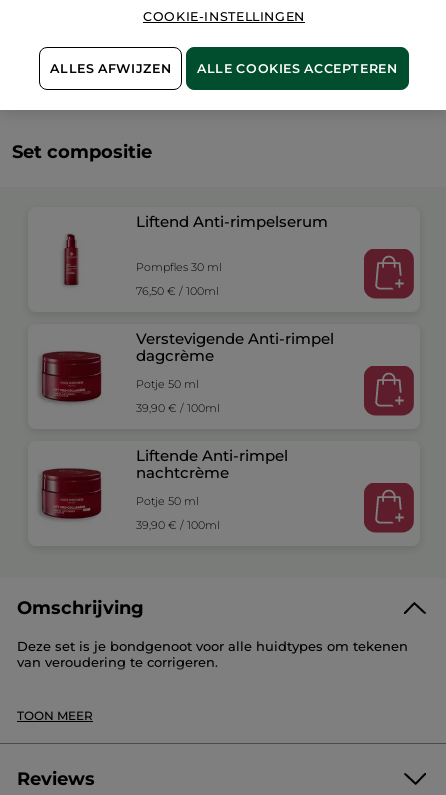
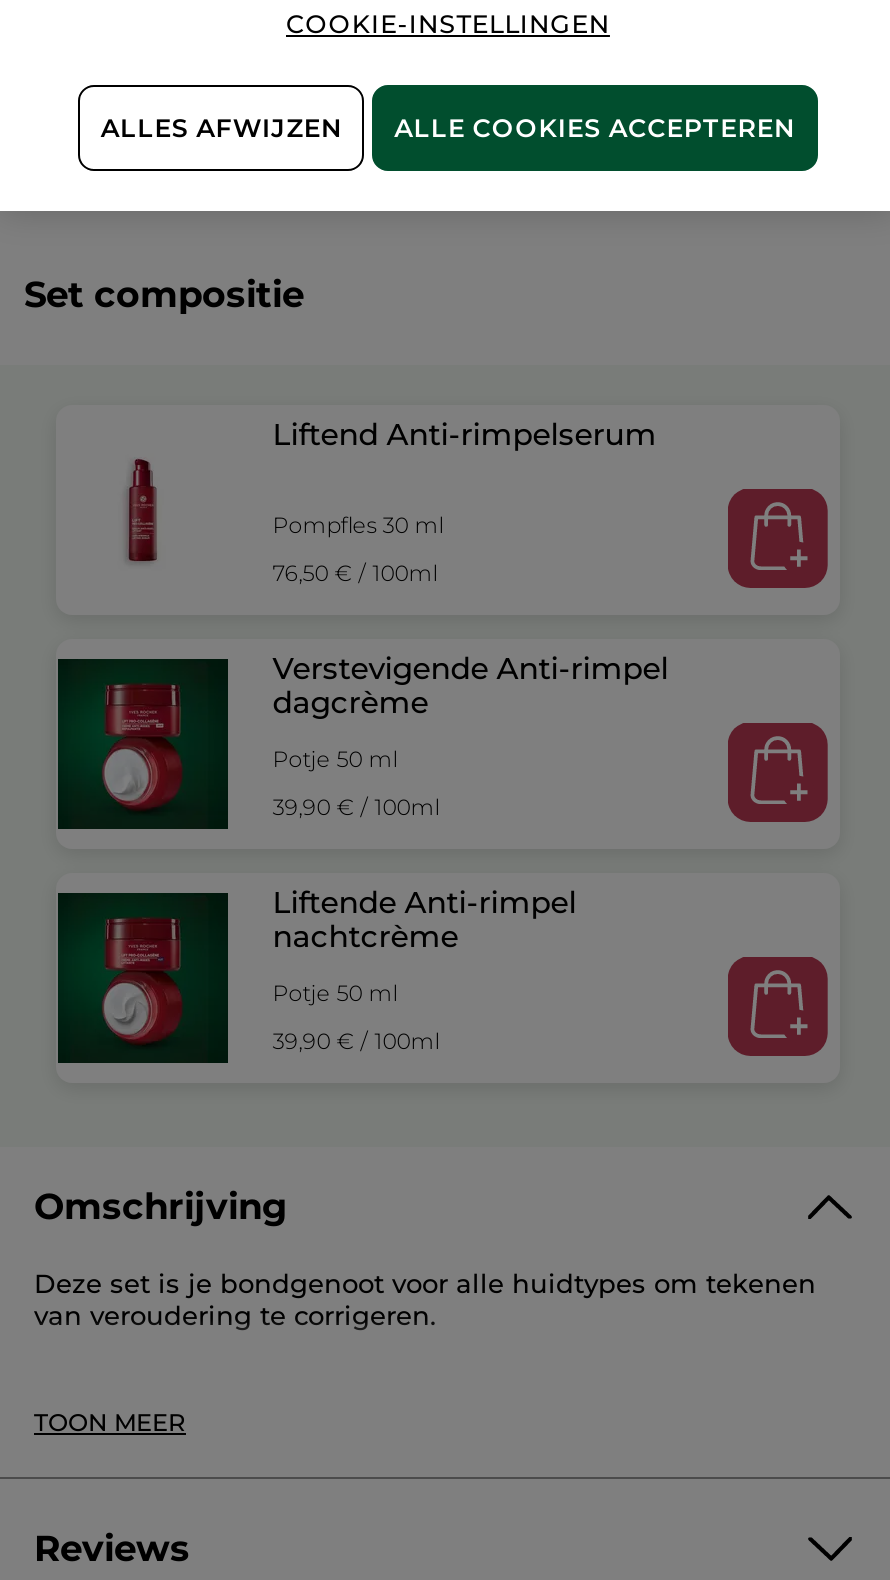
[29,334,114,419] [image] -> [56,657,230,831] [image]
[29,451,114,536] [image] -> [56,891,230,1065] [image]

